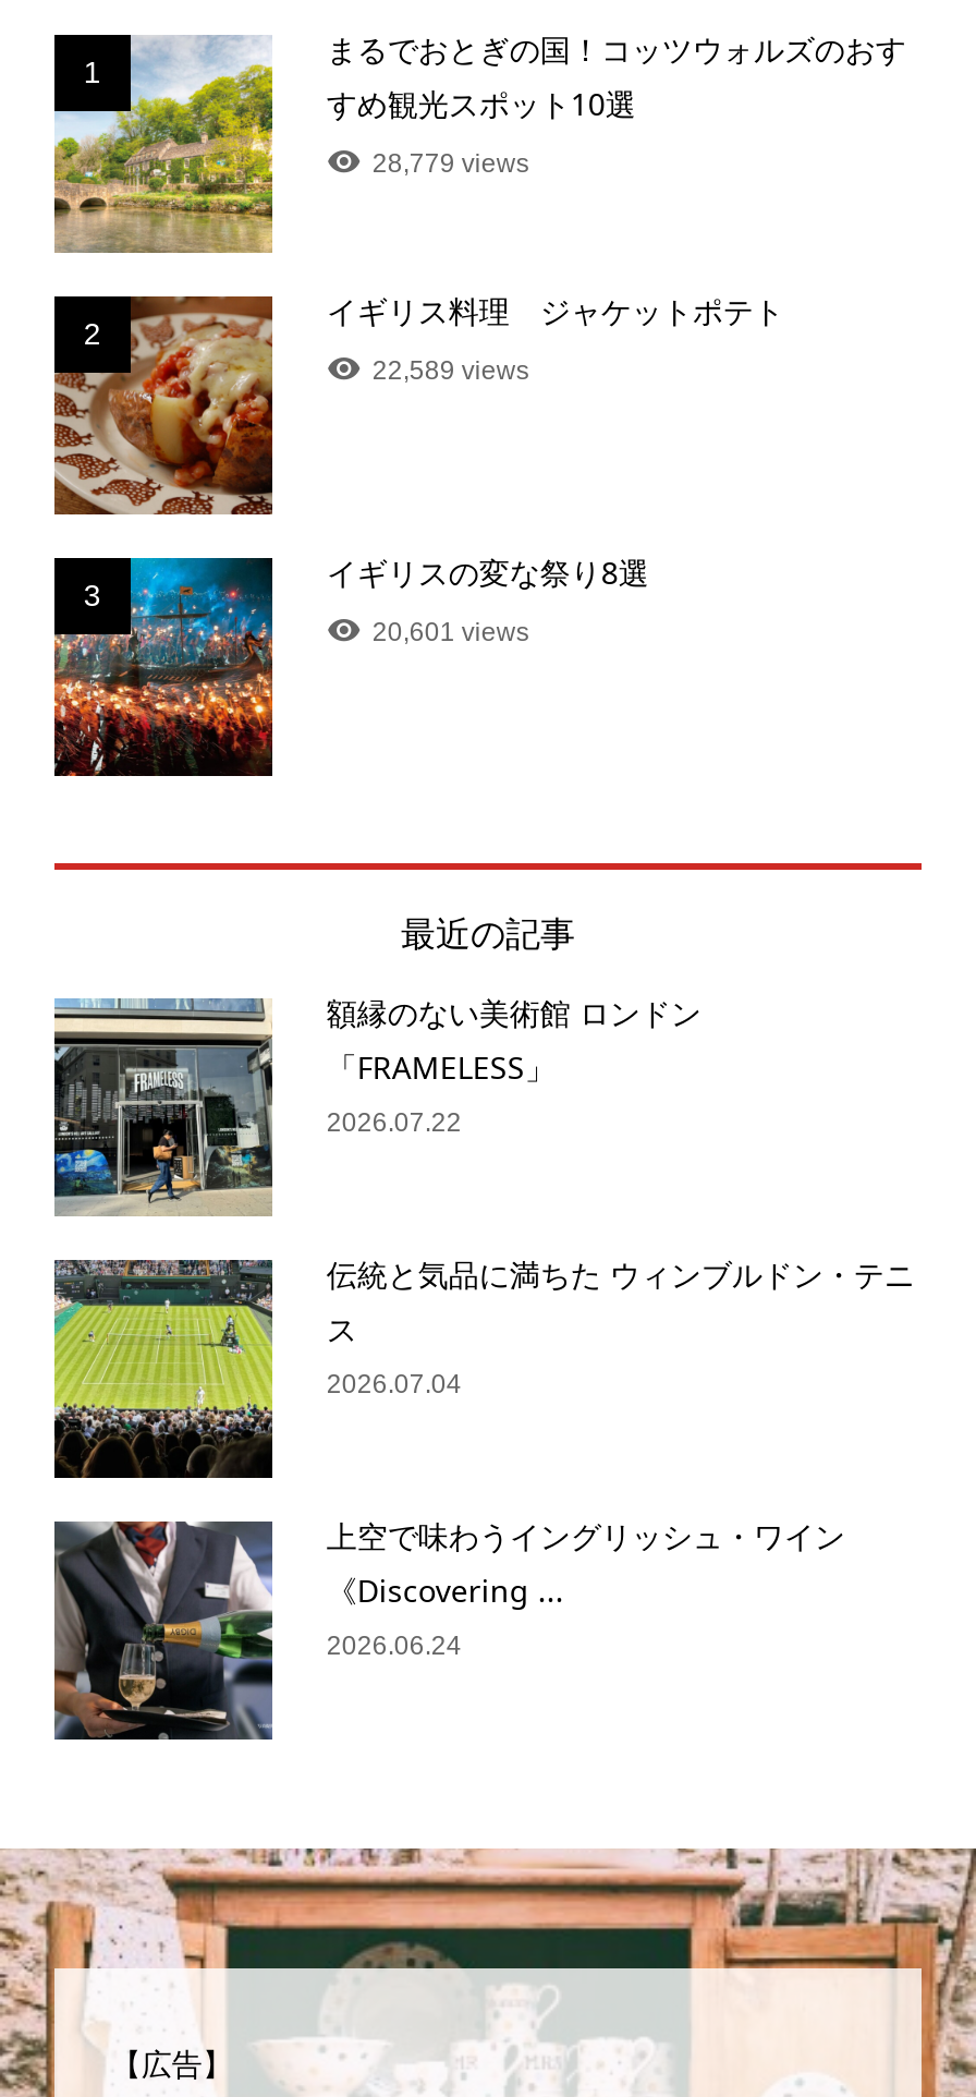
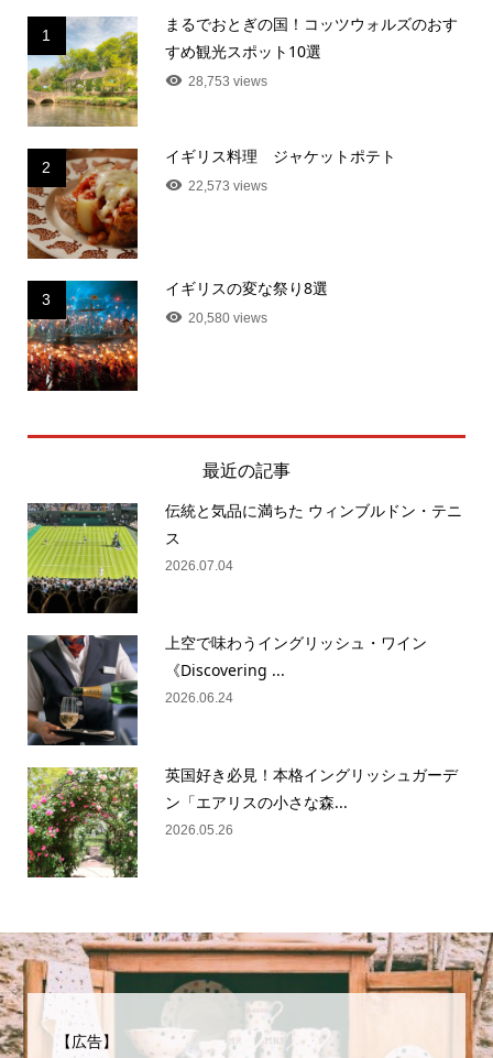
[372,147,529,178] 28,779 views -> [188,73,267,89] 28,753 views
[372,354,529,385] 22,589 views -> [188,178,267,193] 22,573 views
[372,616,529,646] 20,601 views -> [188,310,267,325] 20,580 views
[52,991,701,1216] [image] | 額縁のない美術館 ロンドン | 「FRAMELESS」 | 2026.07.22 -> none
moved [50,1252,915,1660] -> [25,499,462,705]: [image] | 伝統と気品に満ちた ウィンブルドン・テニ | ス | 2026.07.04 | 上空で味わうイングリッシュ・ワイン | 《Discovering ... | 2026.06.24
none -> [26,763,458,879] [image] | 英国好き必見！本格イングリッシュガーデ | ン「エアリスの小さな森... | 2026.05.26

